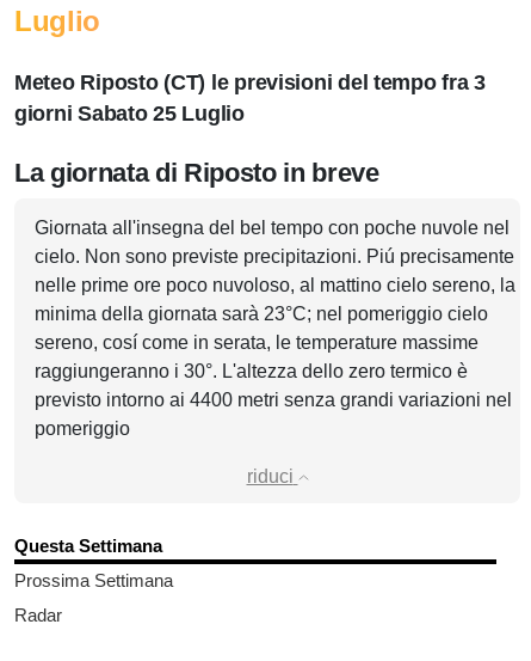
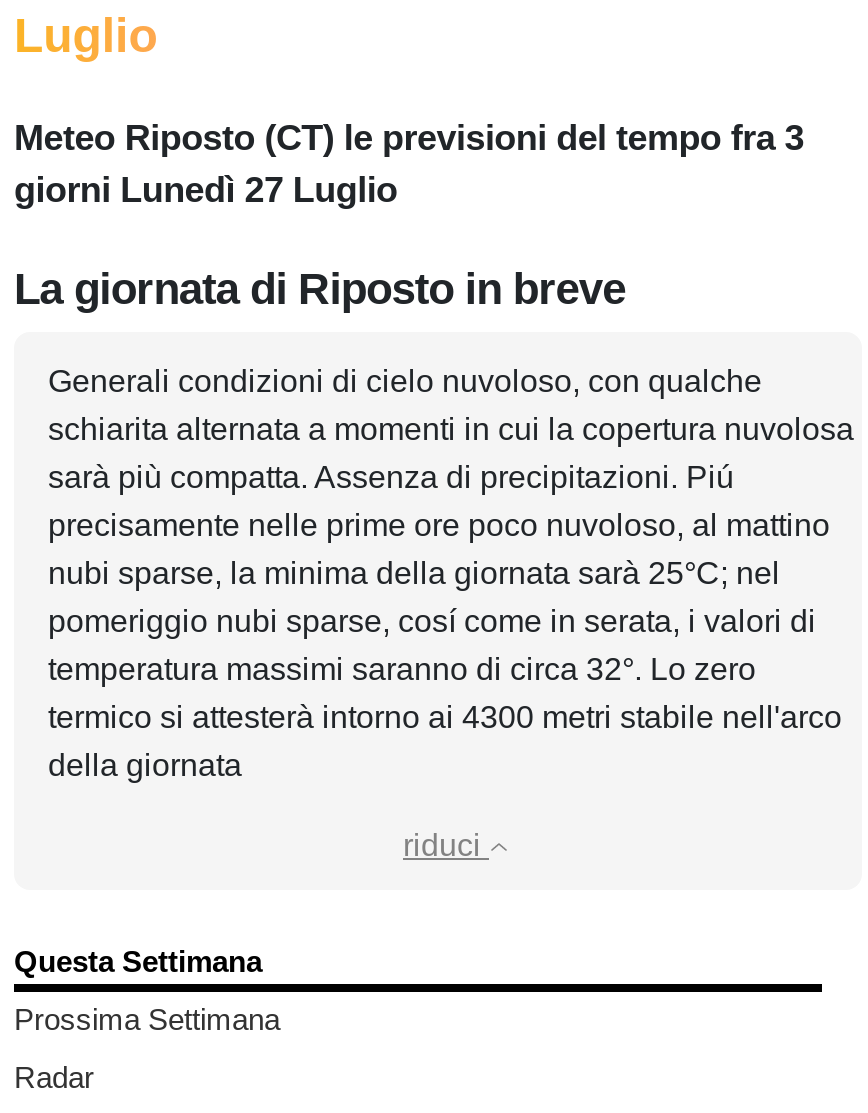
[14,102,244,126] giorni Sabato 25 Luglio -> [14,170,398,210] giorni Lunedì 27 Luglio
[35,218,515,439] Giornata all'insegna del bel tempo con poche nuvole nel | cielo. Non sono previste precipitazioni. Piú precisamente | nelle prime ore poco nuvoloso, al mattino cielo sereno, la | minima della giornata sarà 23°C; nel pomeriggio cielo | sereno, cosí come in serata, le temperature massime | raggiungeranno i 30°. L'altezza dello zero termico è | previsto intorno ai 4400 metri senza grandi variazioni nel | pomeriggio -> [48,364,854,782] Generali condizioni di cielo nuvoloso, con qualche | schiarita alternata a momenti in cui la copertura nuvolosa | sarà più compatta. Assenza di precipitazioni. Piú | precisamente nelle prime ore poco nuvoloso, al mattino | nubi sparse, la minima della giornata sarà 25°C; nel | pomeriggio nubi sparse, cosí come in serata, i valori di | temperatura massimi saranno di circa 32°. Lo zero | termico si attesterà intorno ai 4300 metri stabile nell'arco | della giornata

